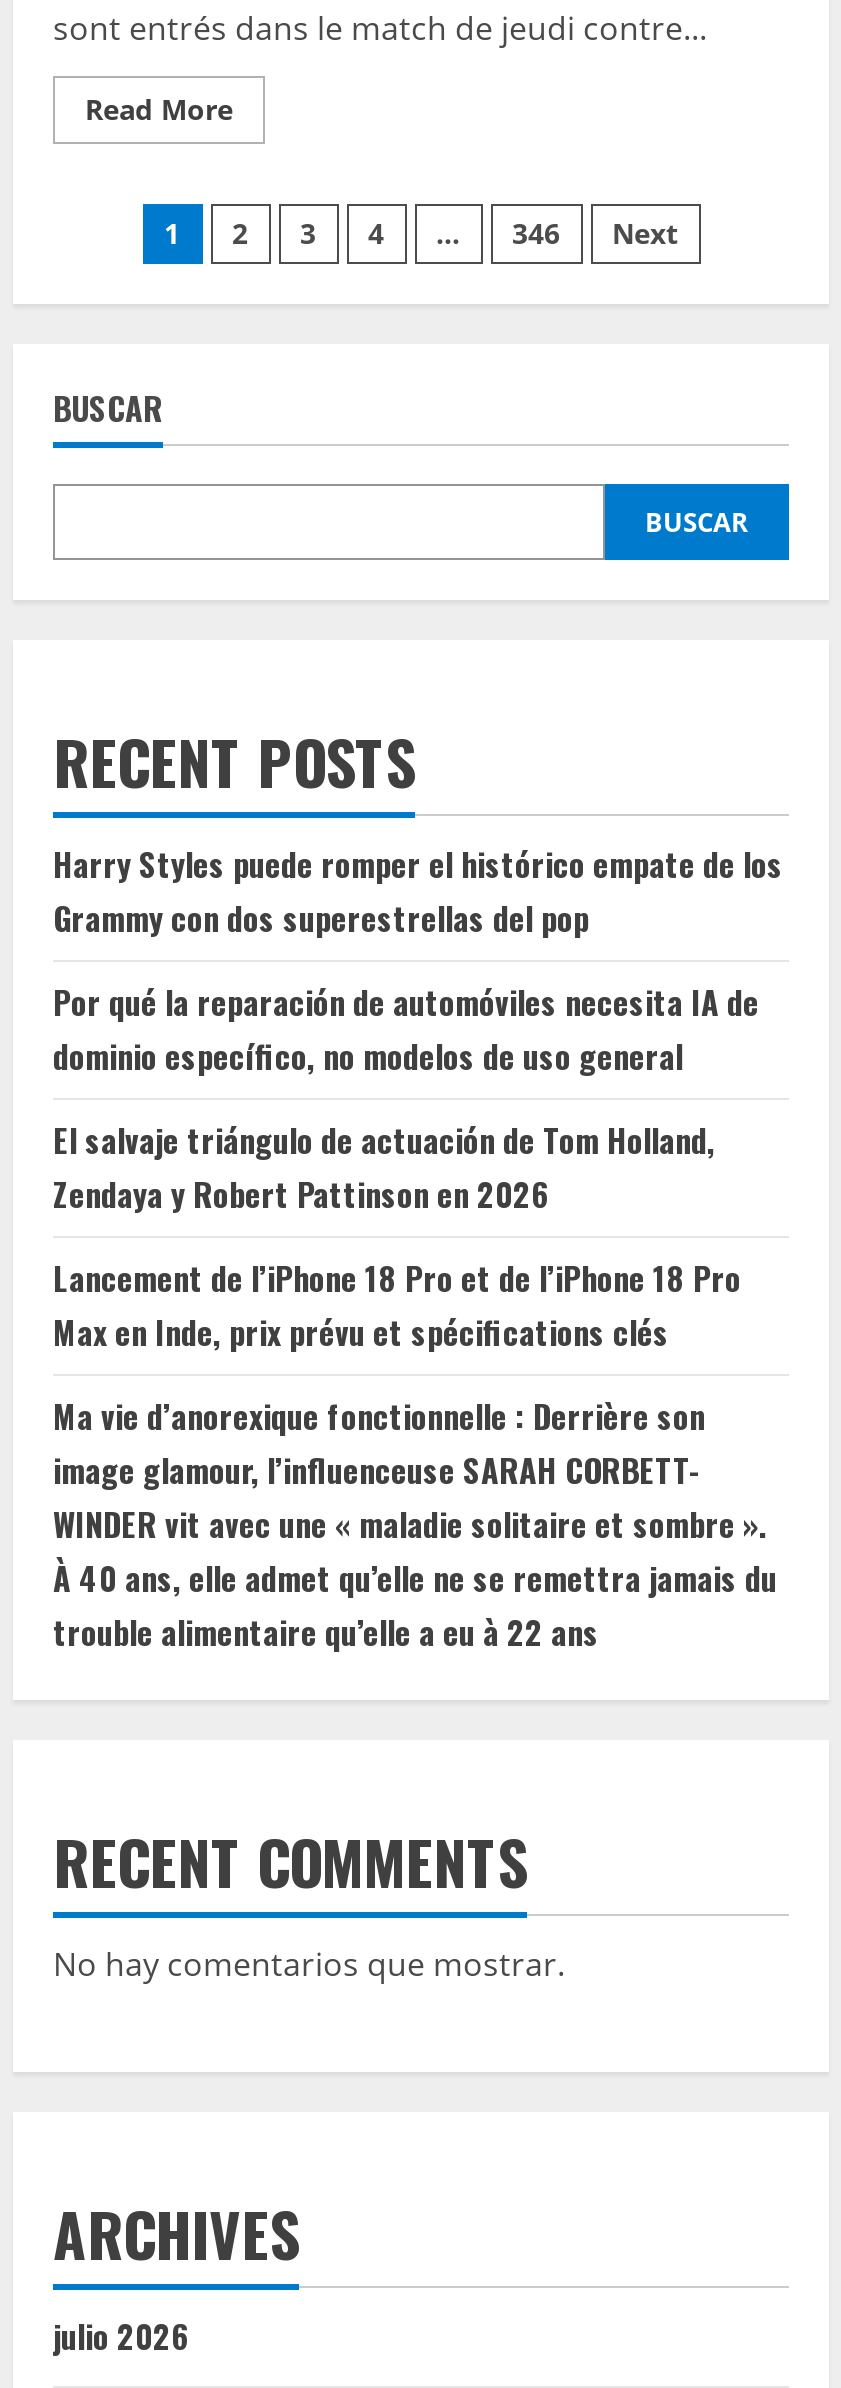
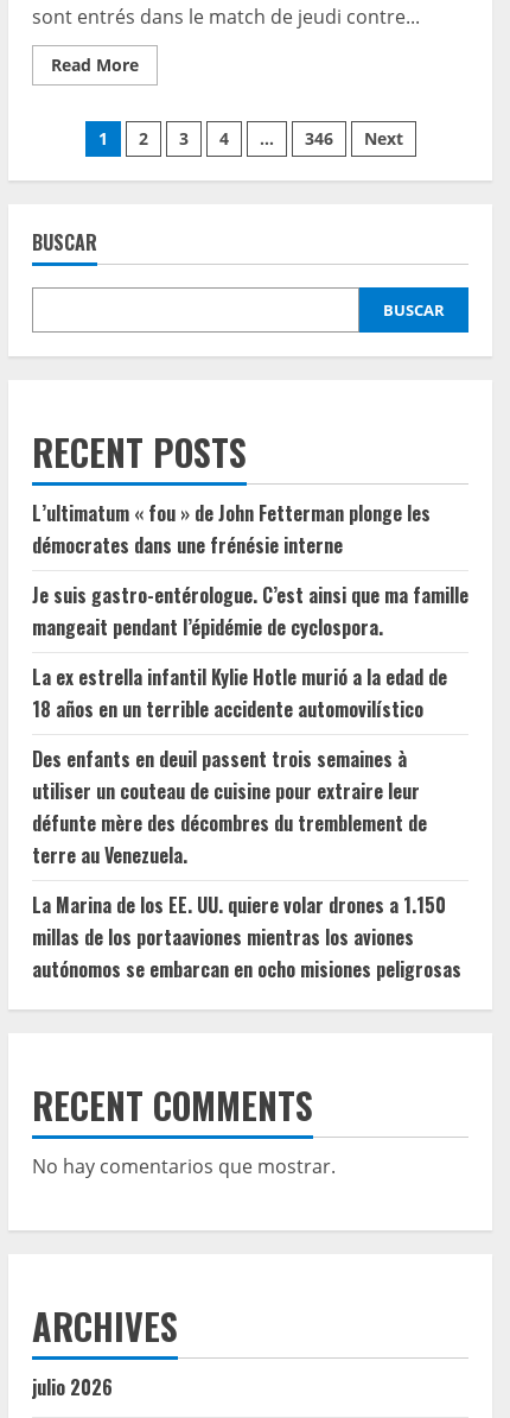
[53,840,783,942] Harry Styles puede romper el histórico empate de los | Grammy con dos superestrellas del pop -> [32,499,431,559] L’ultimatum « fou » de John Fetterman plonge les | démocrates dans une frénésie interne
[53,978,759,1080] Por qué la reparación de automóviles necesita IA de | dominio específico, no modelos de uso general -> [32,581,468,641] Je suis gastro-entérologue. C’est ainsi que ma famille | mangeait pendant l’épidémie de cyclospora.
[53,1116,715,1218] El salvaje triángulo de actuación de Tom Holland, | Zendaya y Robert Pattinson en 2026 -> [32,663,447,723] La ex estrella infantil Kylie Hotle murió a la edad de | 18 años en un terrible accidente automovilístico
[53,1254,741,1356] Lancement de l’iPhone 18 Pro et de l’iPhone 18 Pro | Max en Inde, prix prévu et spécifications clés -> [32,745,427,869] Des enfants en deuil passent trois semaines à | utiliser un couteau de cuisine pour extraire leur | défunte mère des décombres du tremblement de | terre au Venezuela.
[53,1392,777,1656] Ma vie d’anorexique fonctionnelle : Derrière son | image glamour, l’influenceuse SARAH CORBETT- | WINDER vit avec une « maladie solitaire et sombre ». | À 40 ans, elle admet qu’elle ne se remettra jamais du | trouble alimentaire qu’elle a eu à 22 ans -> [32,891,461,983] La Marina de los EE. UU. quiere volar drones a 1.150 | millas de los portaaviones mientras los aviones | autónomos se embarcan en ocho misiones peligrosas

